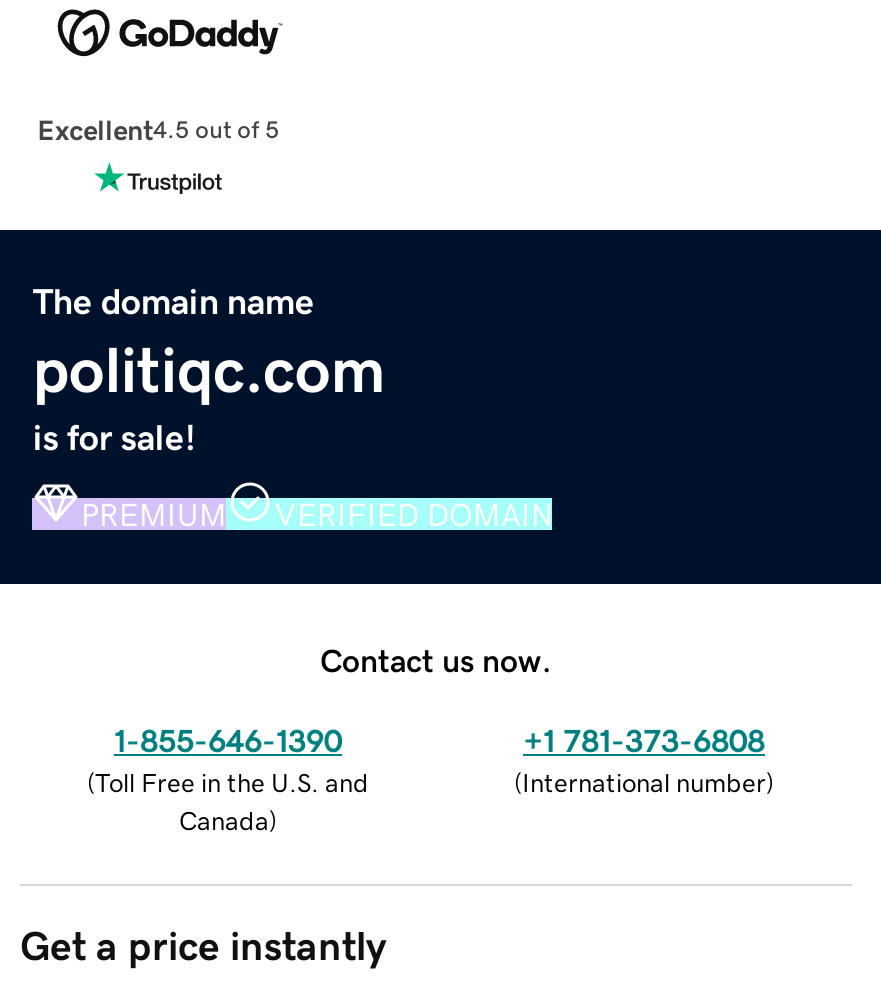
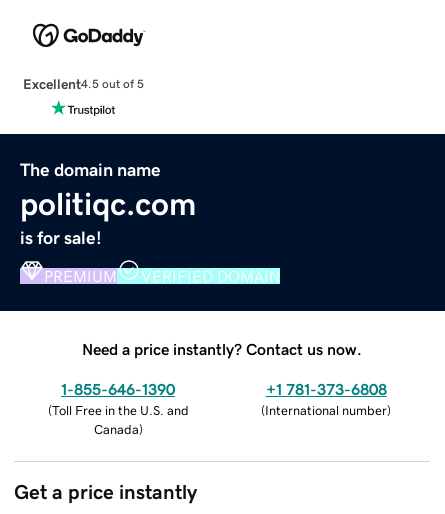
[320,643,552,675] Contact us now. -> [82,341,362,357] Need a price instantly? Contact us now.

